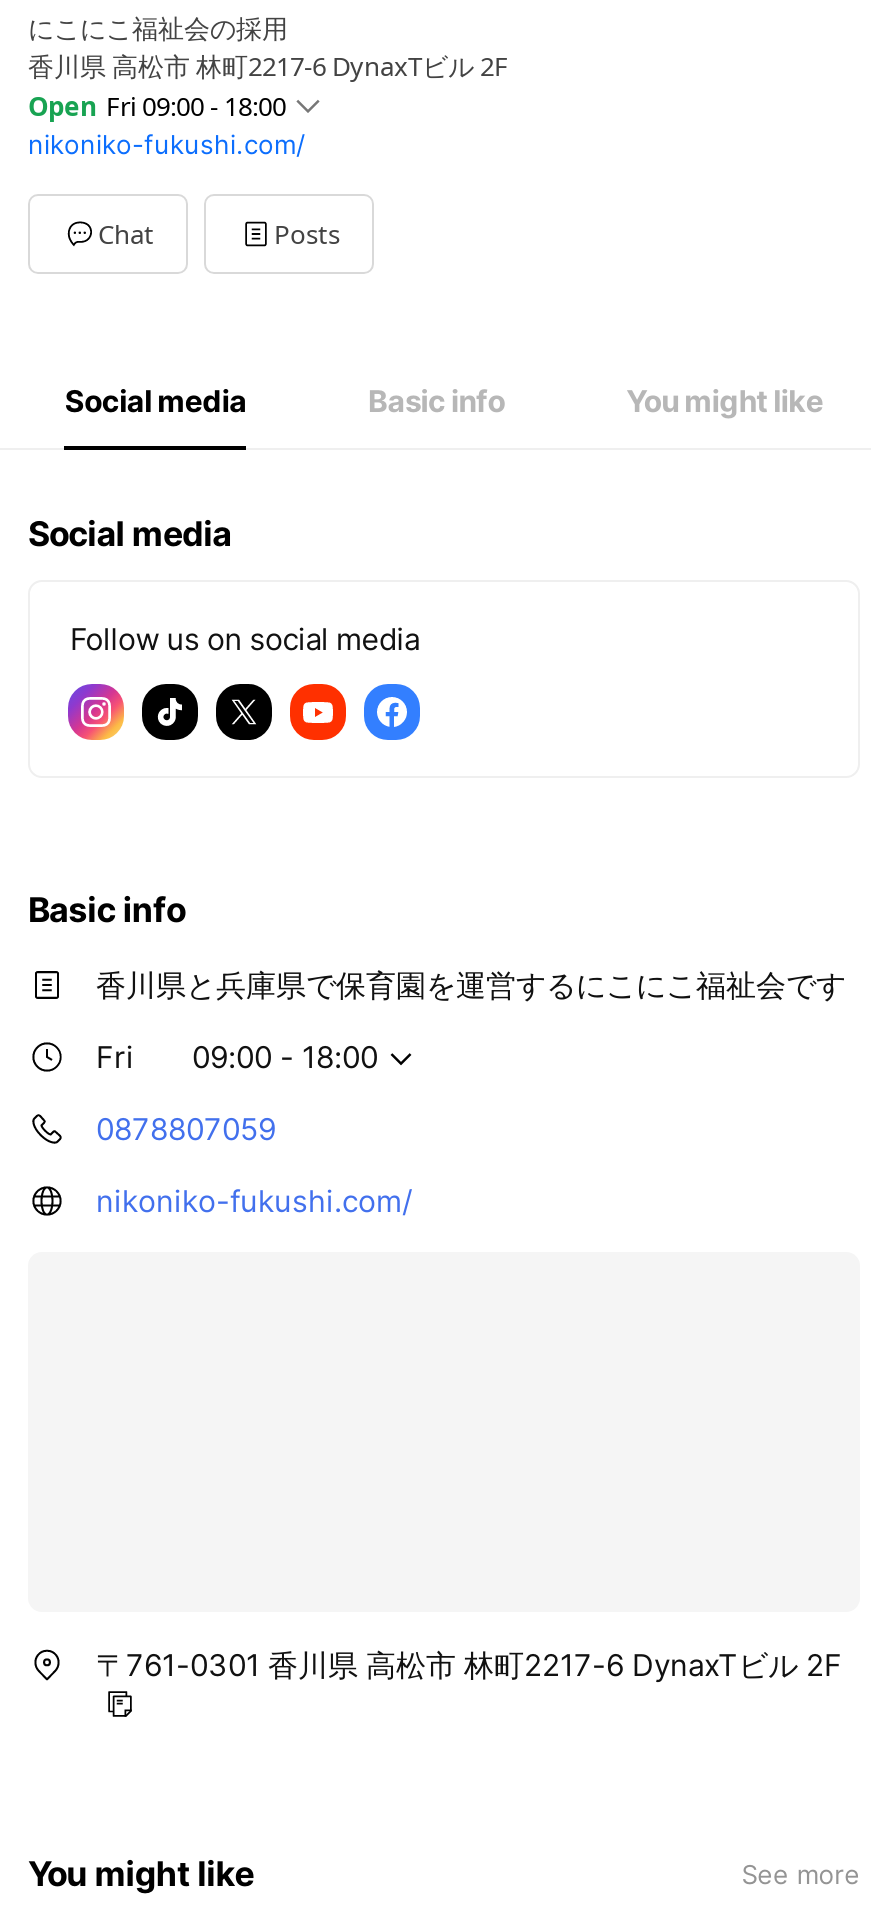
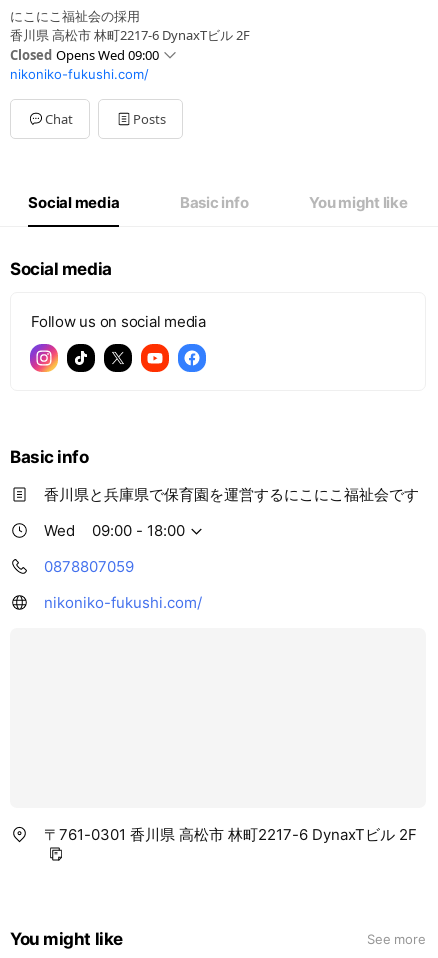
[28,89,286,125] Open Fri 09:00 - 18:00 -> [10,46,159,64] Closed Opens Wed 09:00
[96,1039,134,1077] Fri -> [44,521,75,540] Wed

